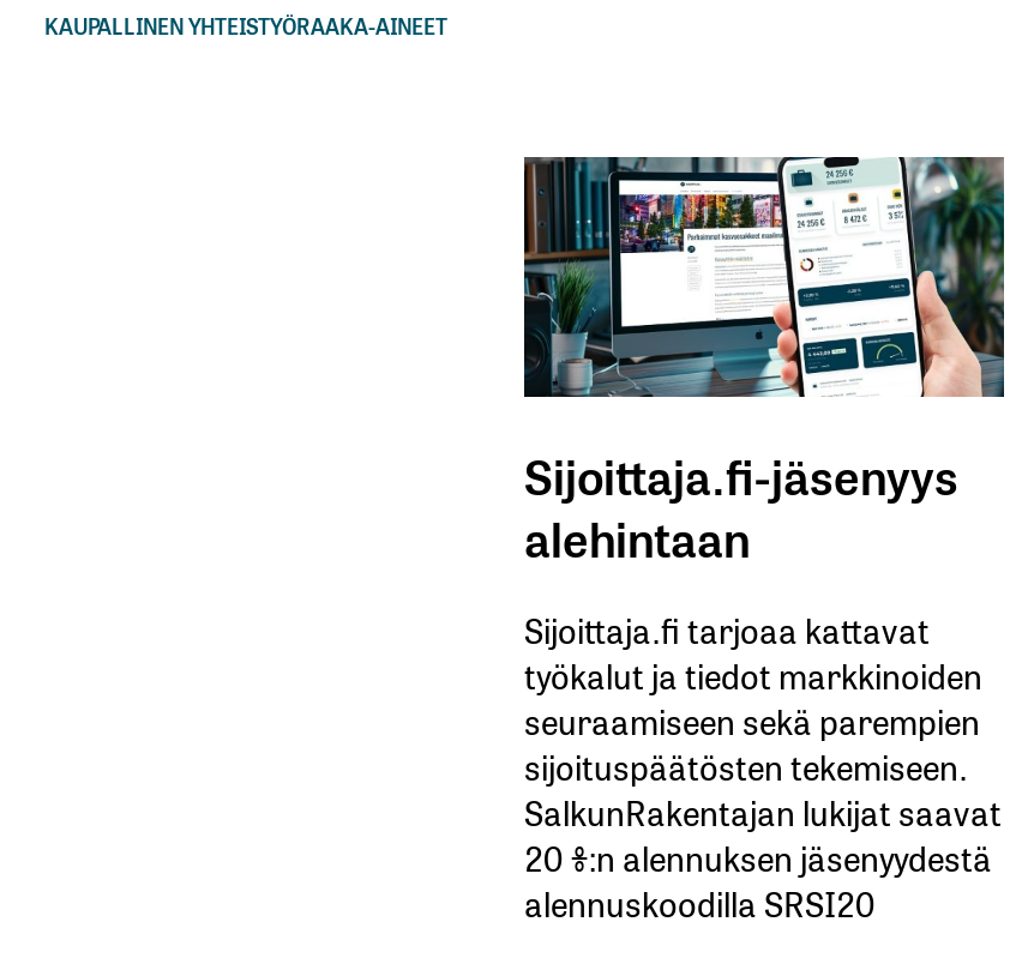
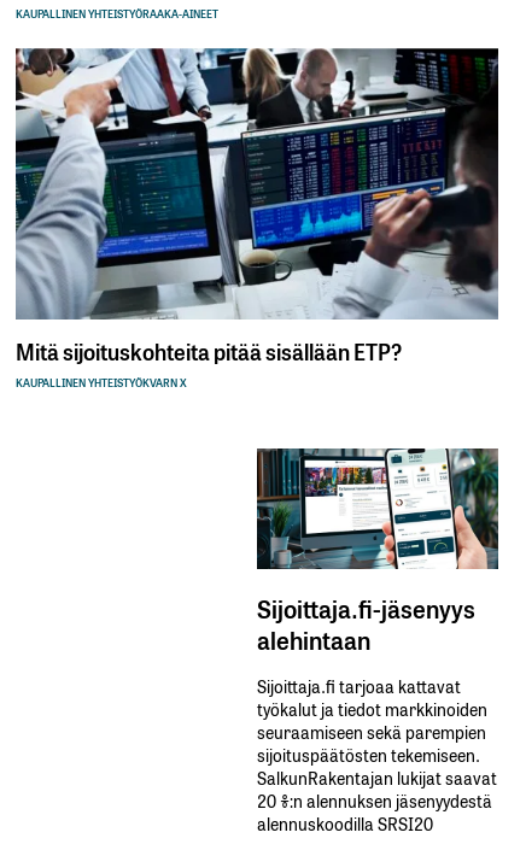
none -> [14,47,499,391] [image] | Mitä sijoituskohteita pitää sisällään ETP? | KAUPALLINEN YHTEISTYÖKVARN X

